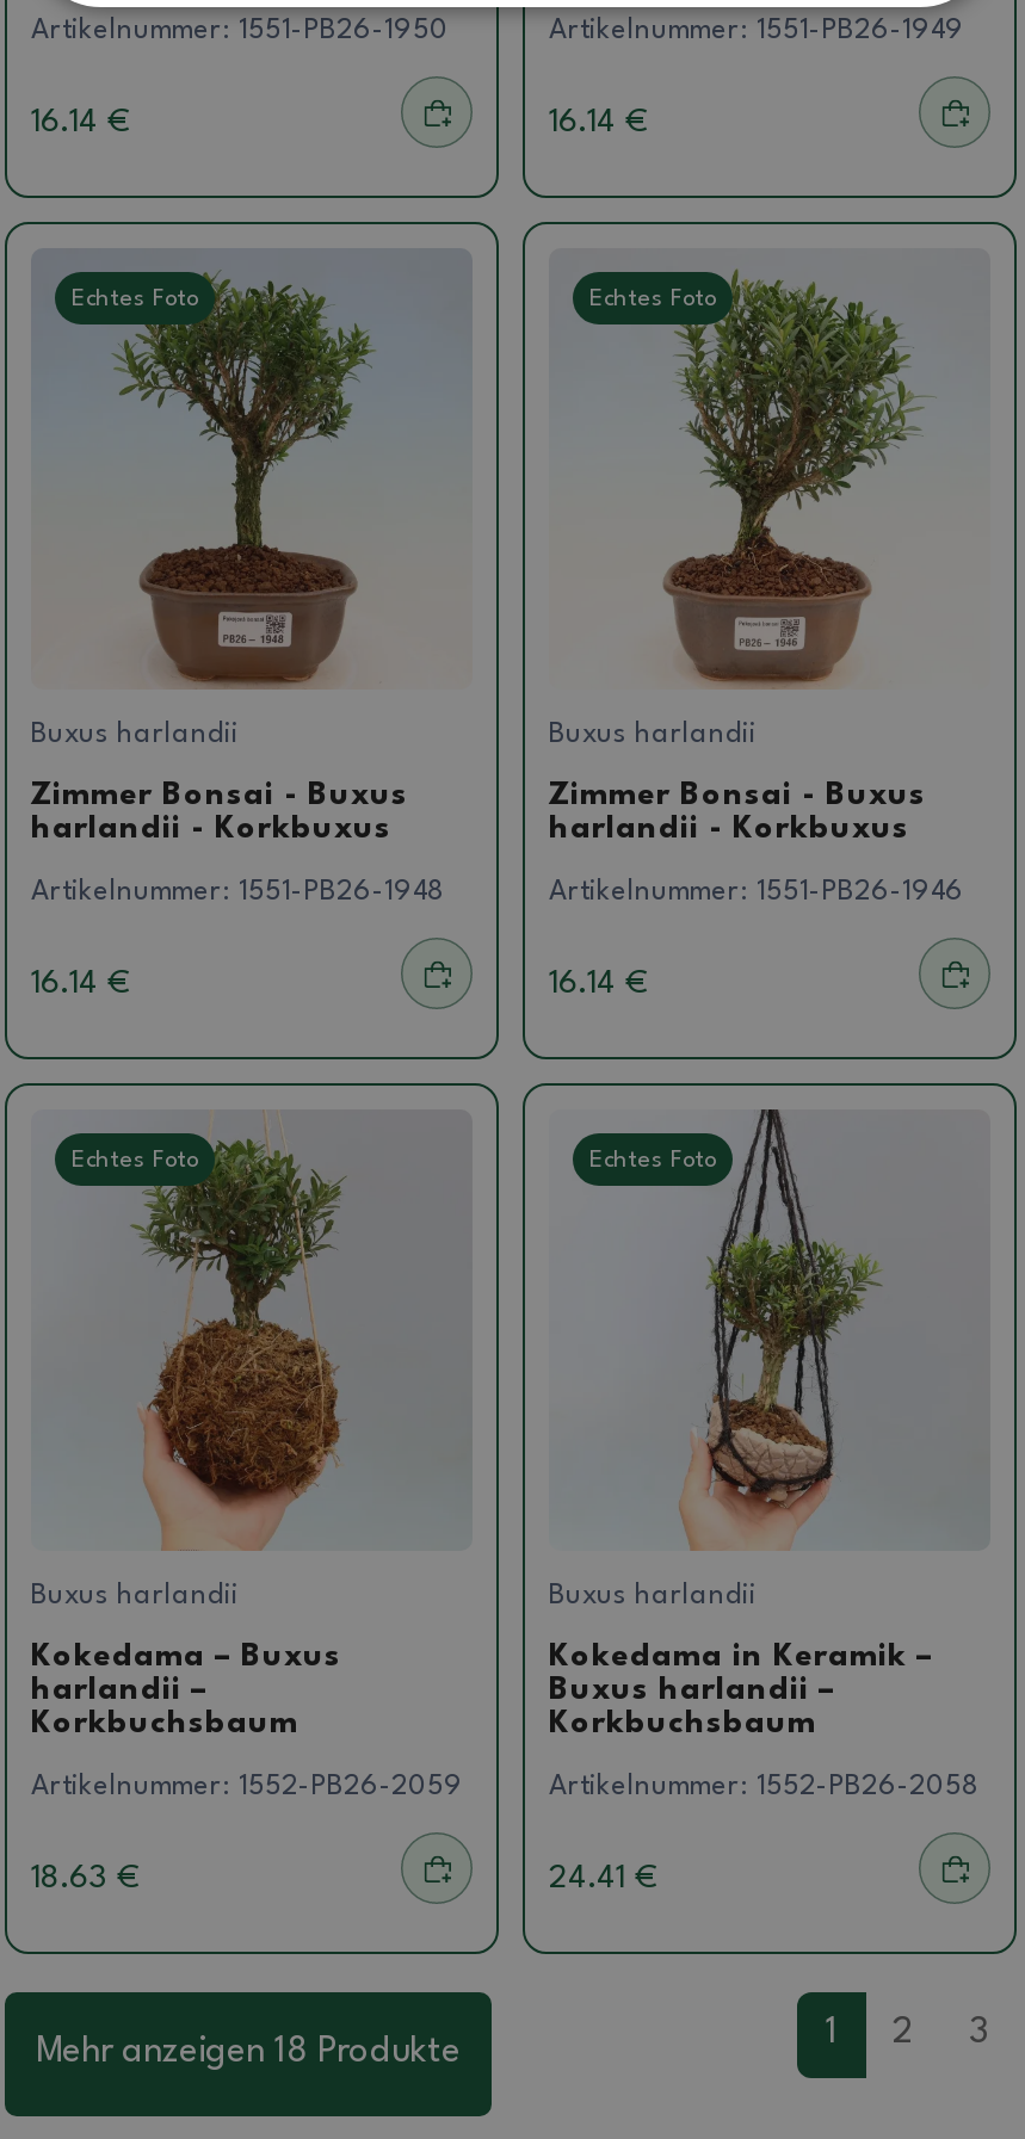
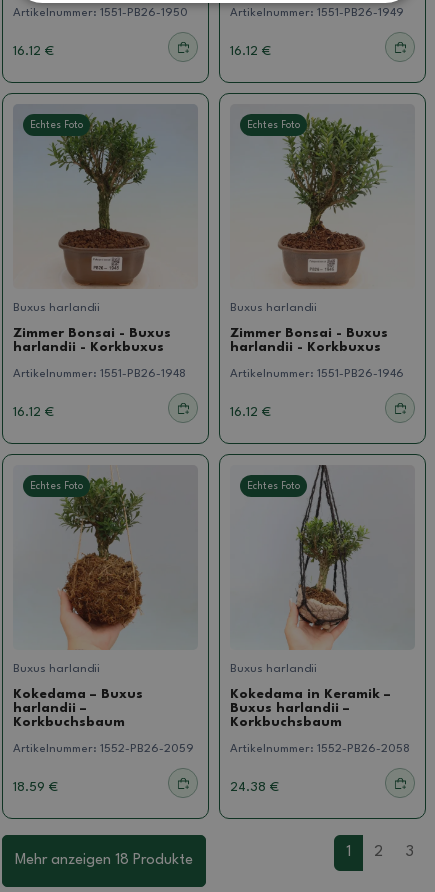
[31,108,129,139] 16.14 € -> [13,45,54,58] 16.12 €
[549,108,647,139] 16.14 € -> [230,45,271,58] 16.12 €
[31,969,129,1000] 16.14 € -> [13,406,54,419] 16.12 €
[549,969,647,1000] 16.14 € -> [230,406,271,419] 16.12 €
[31,1864,138,1895] 18.63 € -> [13,781,58,794] 18.59 €
[549,1864,656,1895] 24.41 € -> [230,781,279,794] 24.38 €

